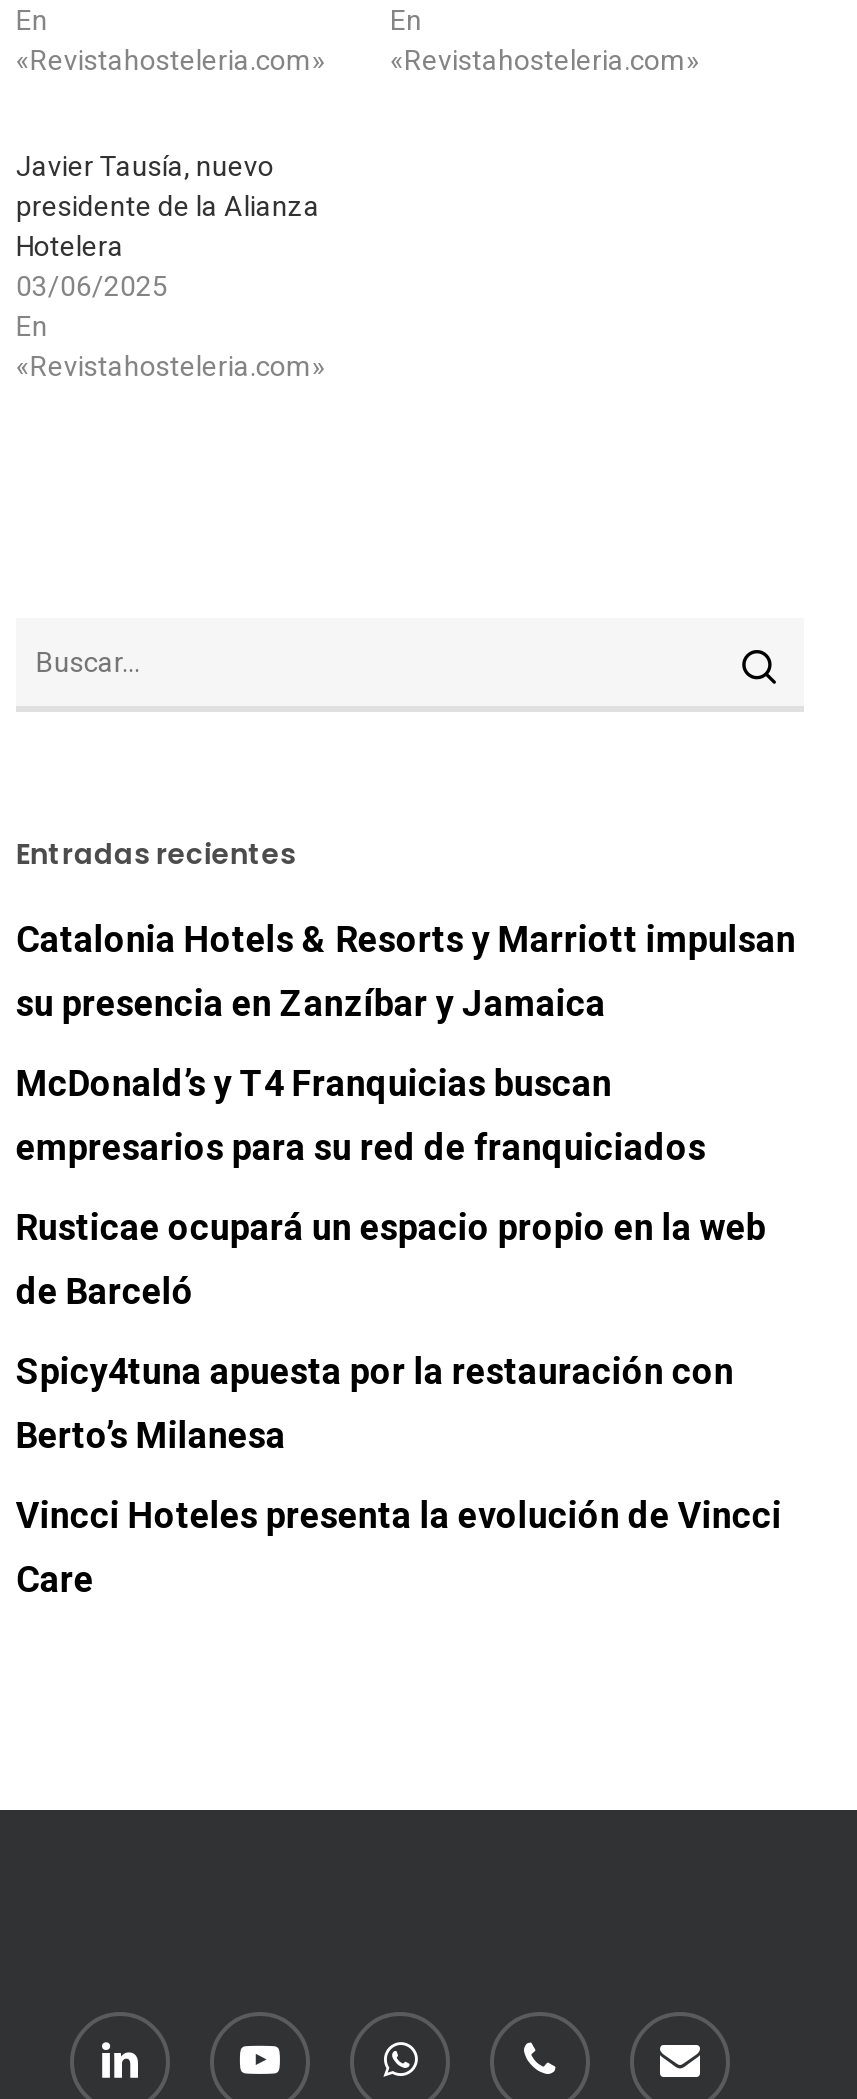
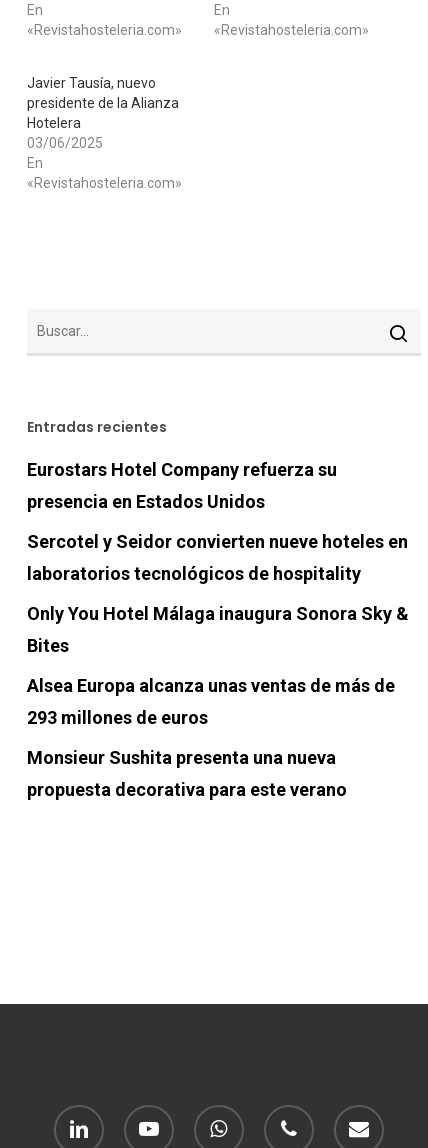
[16,919,796,961] Catalonia Hotels & Resorts y Marriott impulsan -> [27,459,337,480] Eurostars Hotel Company refuerza su
[16,983,606,1025] su presencia en Zanzíbar y Jamaica -> [27,491,265,512] presencia en Estados Unidos
[16,1063,612,1105] McDonald’s y T4 Franquicias buscan -> [27,531,408,552] Sercotel y Seidor convierten nueve hoteles en
[16,1127,706,1169] empresarios para su red de franquiciados -> [27,563,361,584] laboratorios tecnológicos de hospitality
[16,1207,766,1249] Rusticae ocupará un espacio propio en la web -> [27,603,409,624] Only You Hotel Málaga inaugura Sonora Sky &
[16,1271,194,1313] de Barceló -> [27,635,69,656] Bites
[16,1351,734,1393] Spicy4tuna apuesta por la restauración con -> [27,675,395,696] Alsea Europa alcanza unas ventas de más de
[16,1415,286,1457] Berto’s Milanesa -> [27,707,208,728] 293 millones de euros
[16,1495,782,1537] Vincci Hoteles presenta la evolución de Vincci -> [27,747,336,768] Monsieur Sushita presenta una nueva
[16,1559,94,1601] Care -> [27,779,347,800] propuesta decorativa para este verano

